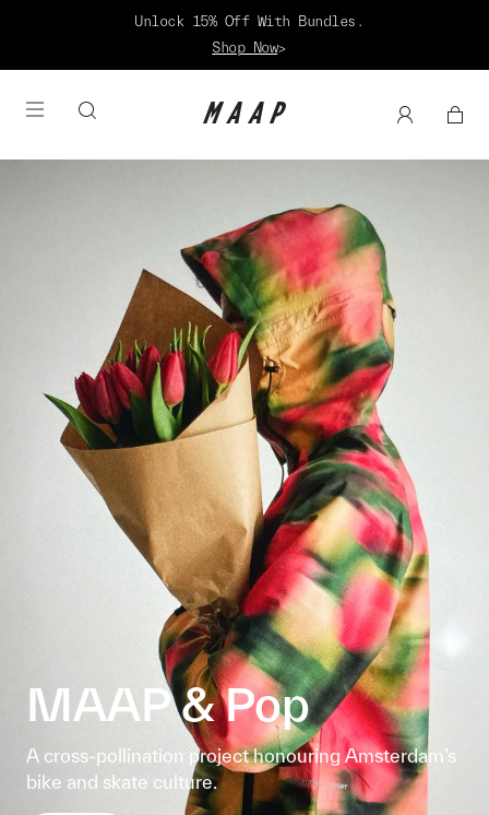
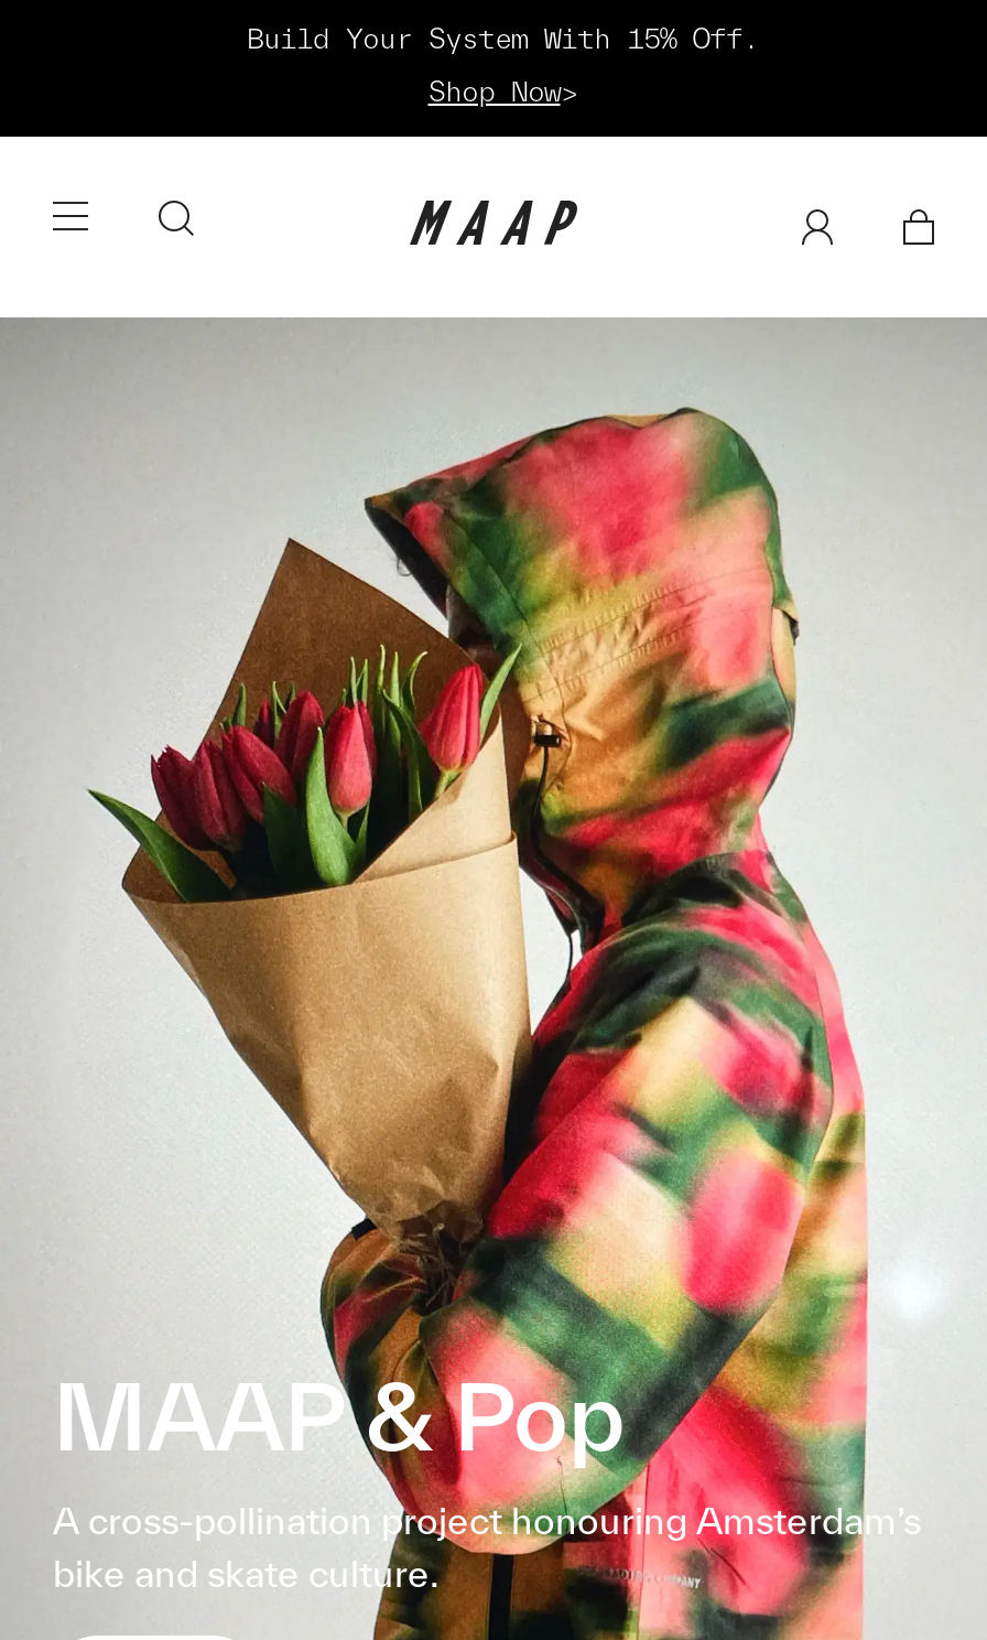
[134,13,363,29] Unlock 15% Off With Bundles. -> [246,22,758,55] Build Your System With 15% Off.

